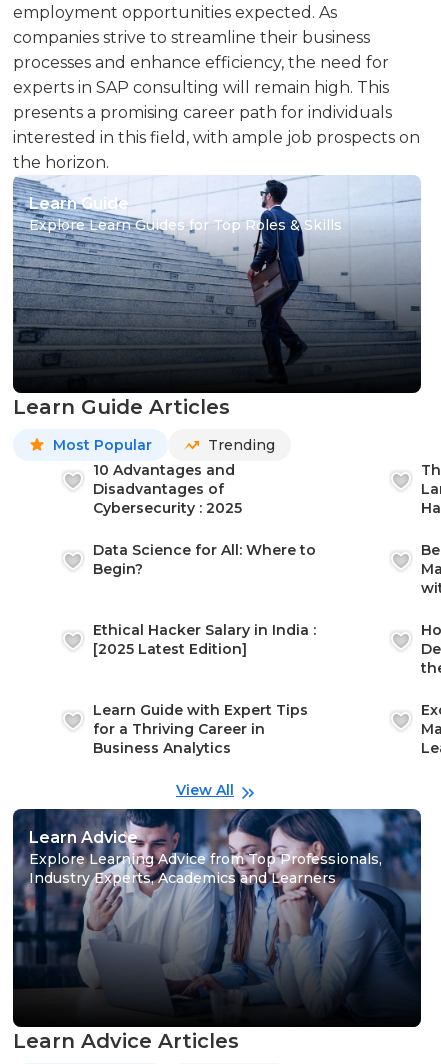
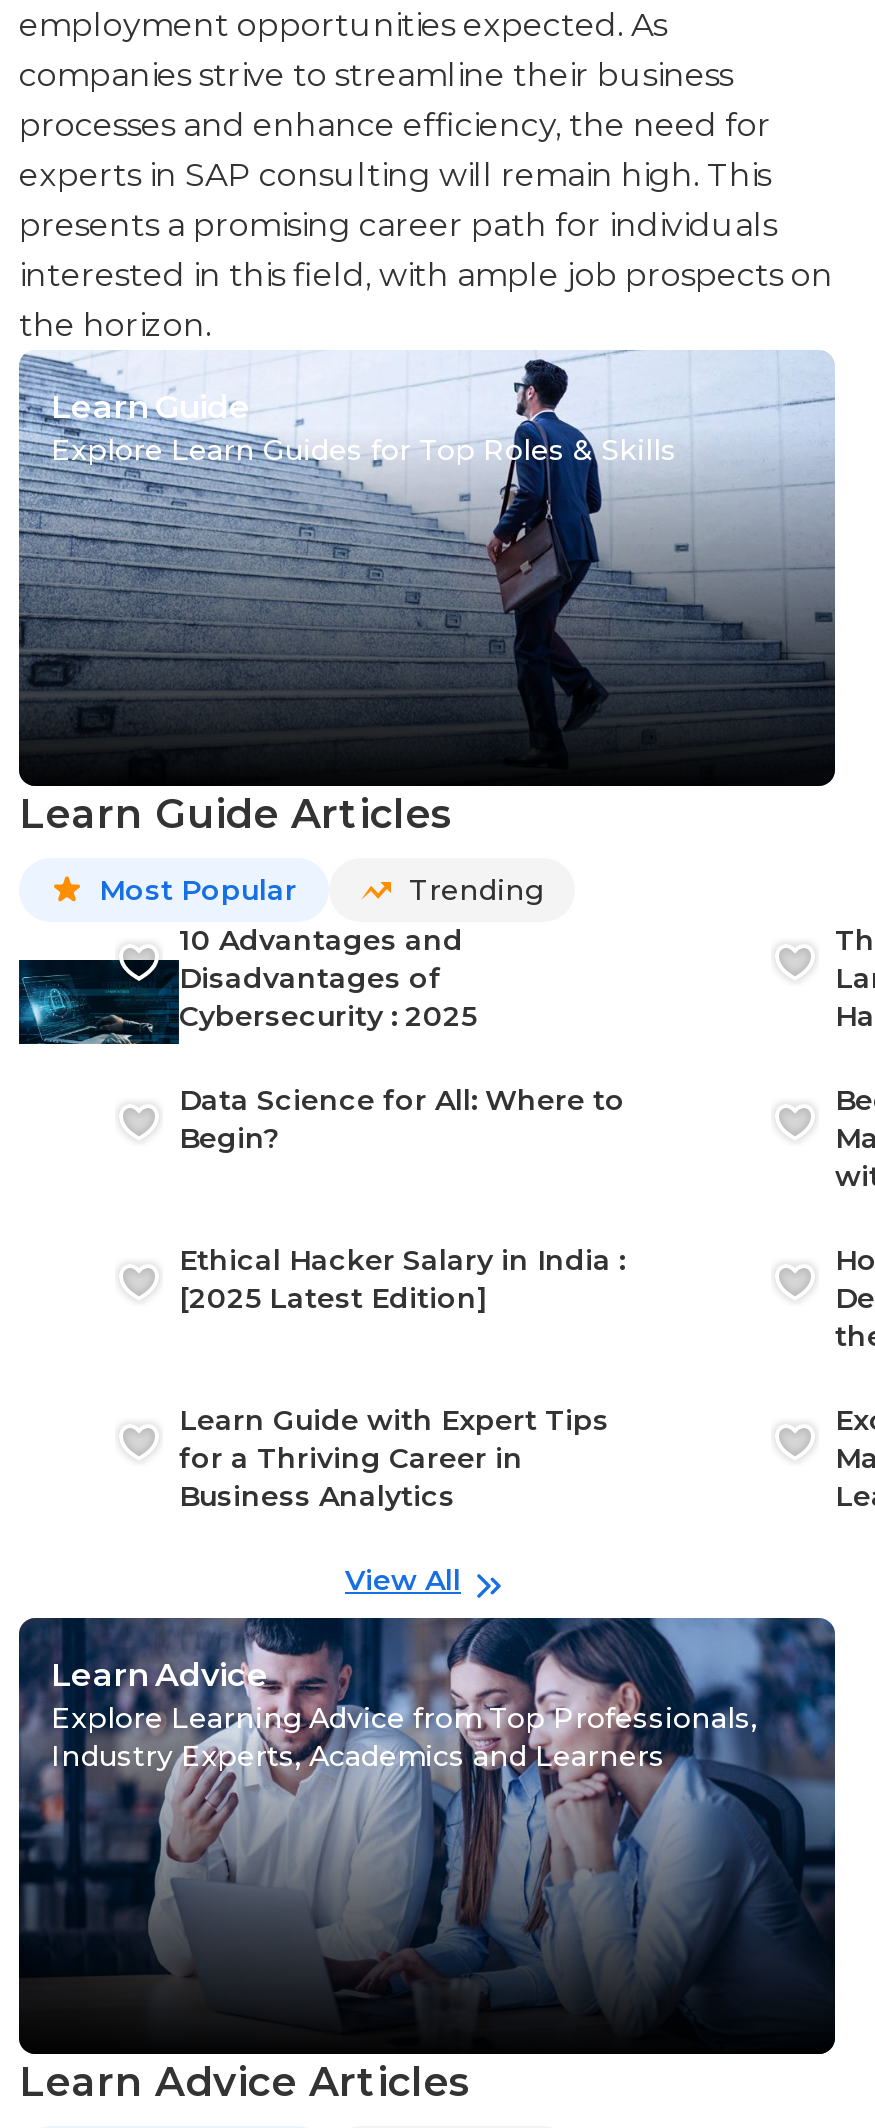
none -> [17,958,181,1046] [image]

